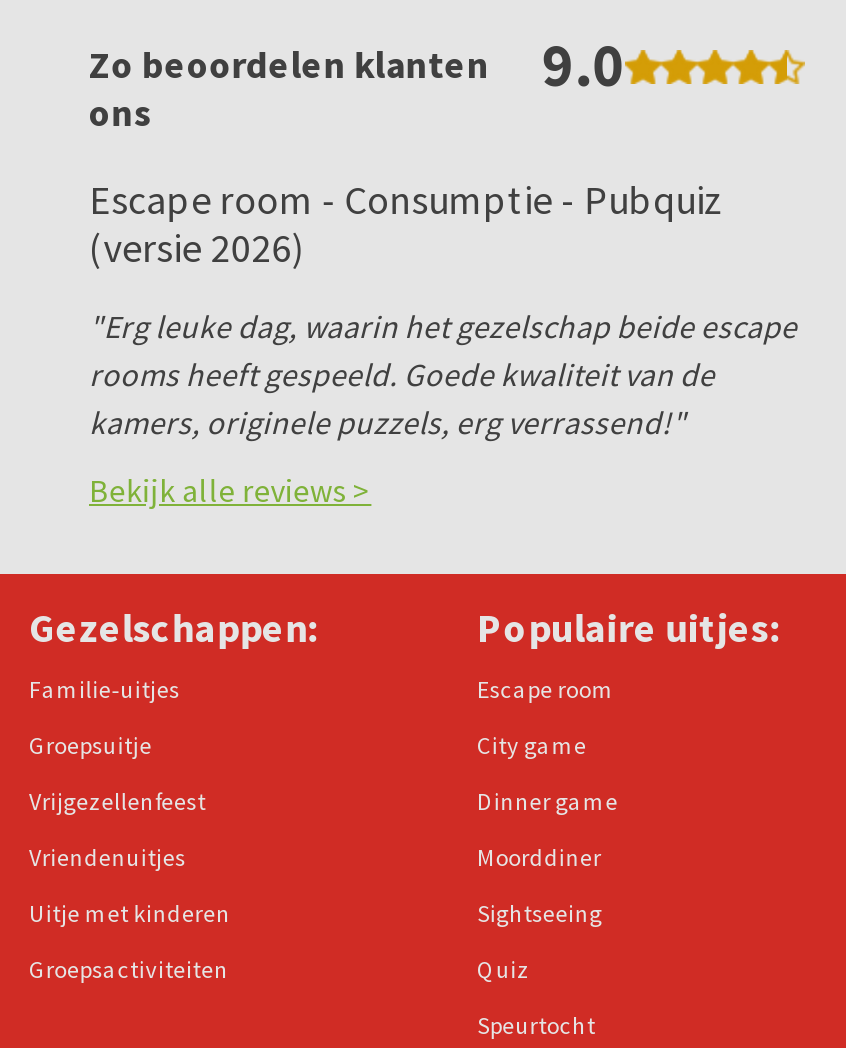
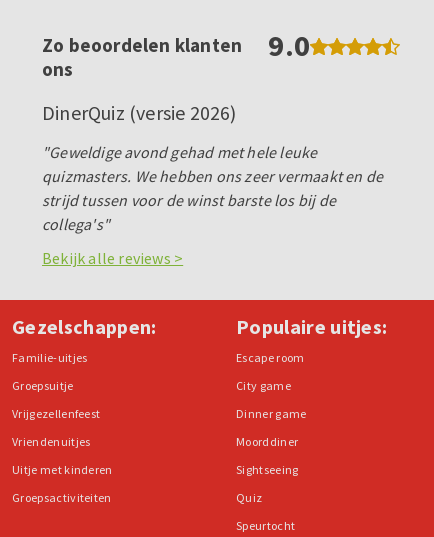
[89,174,723,272] Escape room - Consumptie - Pubquiz | (versie 2026) -> [42,100,237,125] DinerQuiz (versie 2026)
[89,306,797,442] "Erg leuke dag, waarin het gezelschap beide escape | rooms heeft gespeeld. Goede kwaliteit van de | kamers, originele puzzels, erg verrassend!" -> [42,142,383,234] "Geweldige avond gehad met hele leuke | quizmasters. We hebben ons zeer vermaakt en de | strijd tussen voor de winst barste los bij de | collega's"

